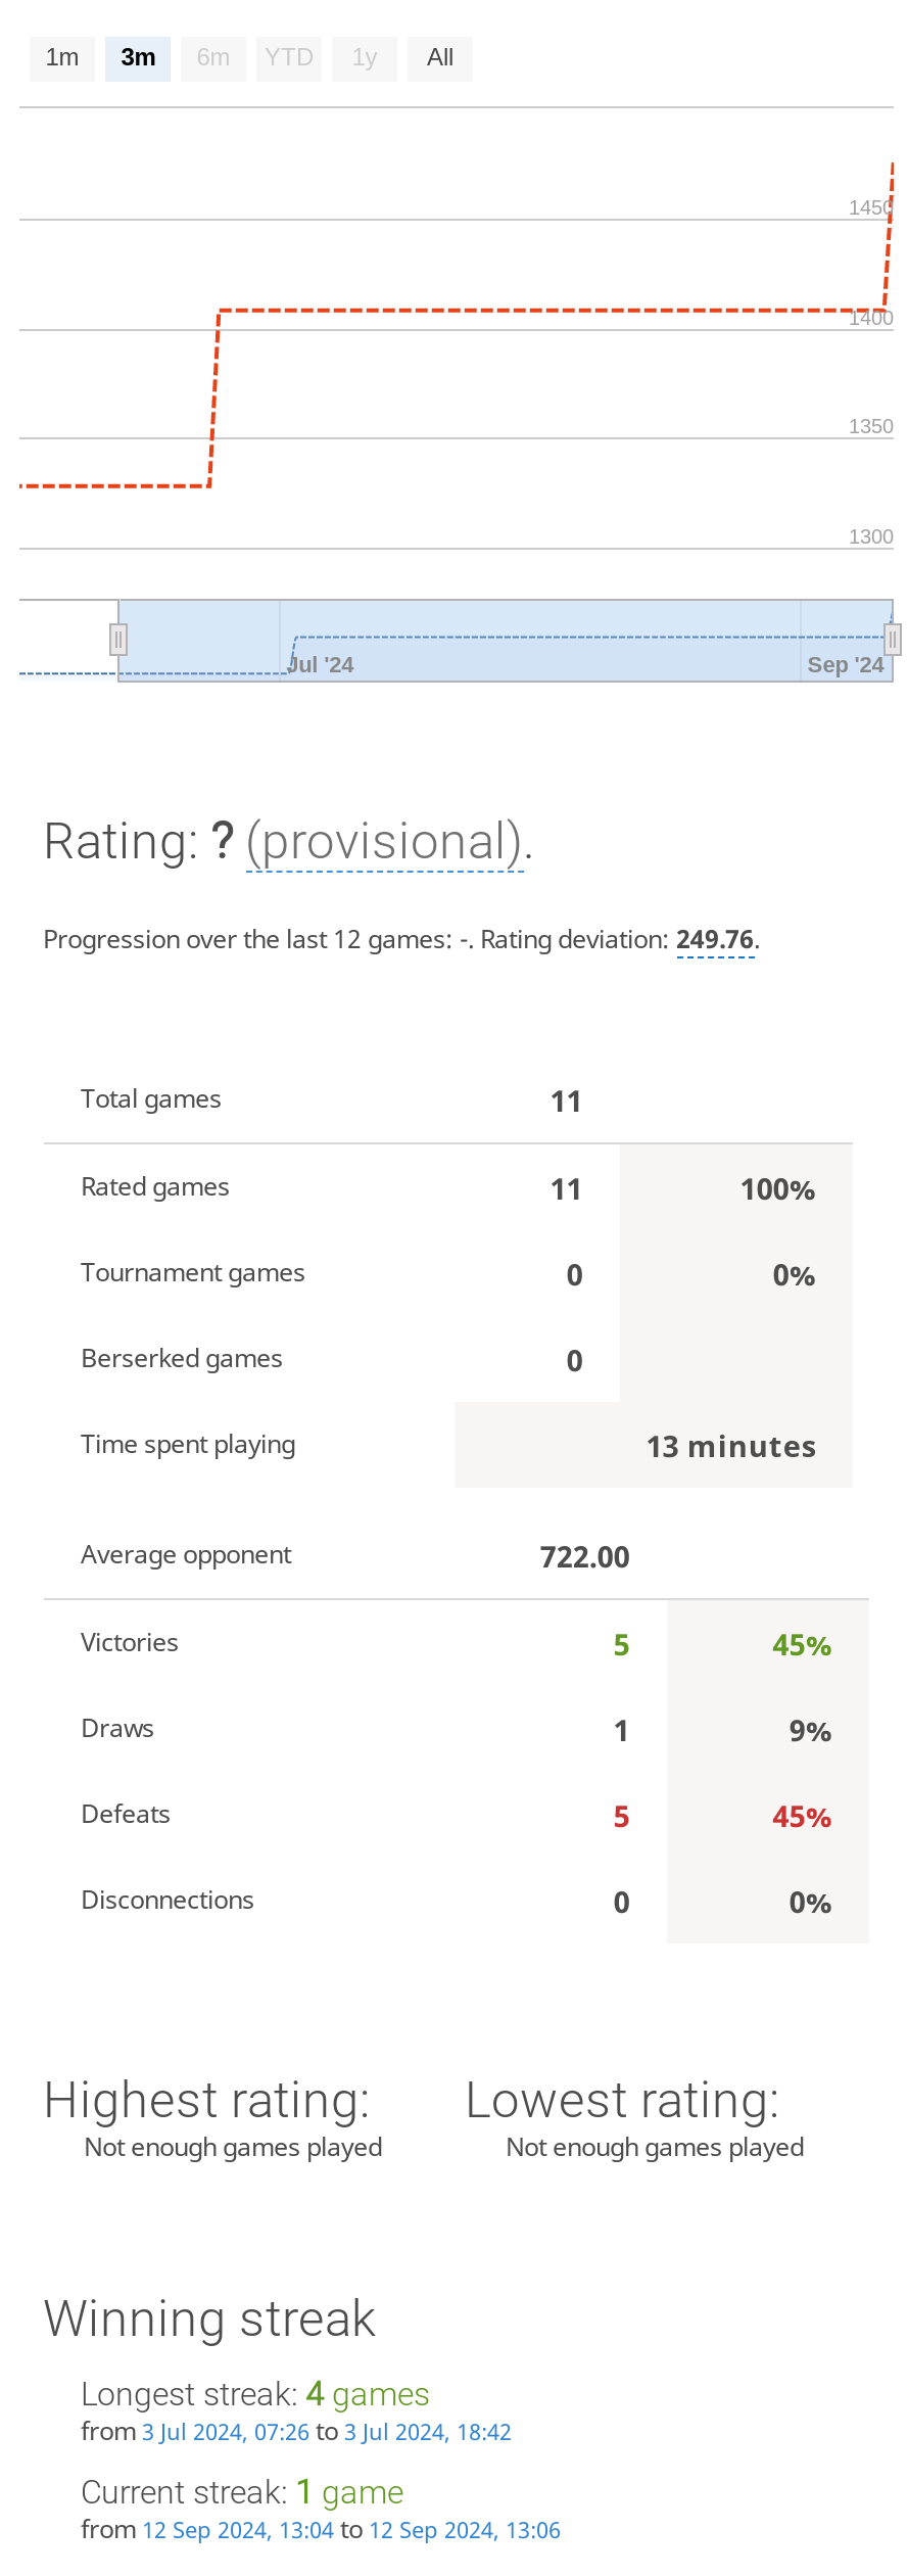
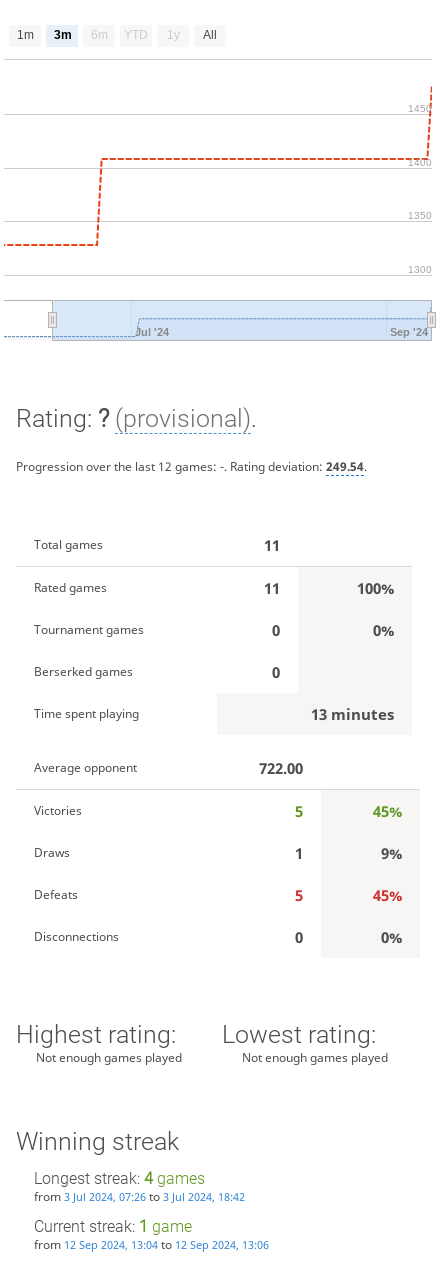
[43,921,760,956] Progression over the last 12 games: -. Rating deviation: 249.76. -> [15,458,366,475] Progression over the last 12 games: -. Rating deviation: 249.54.

